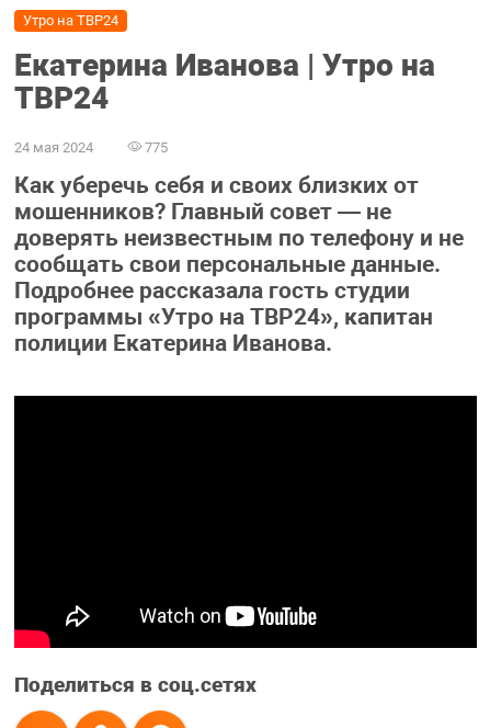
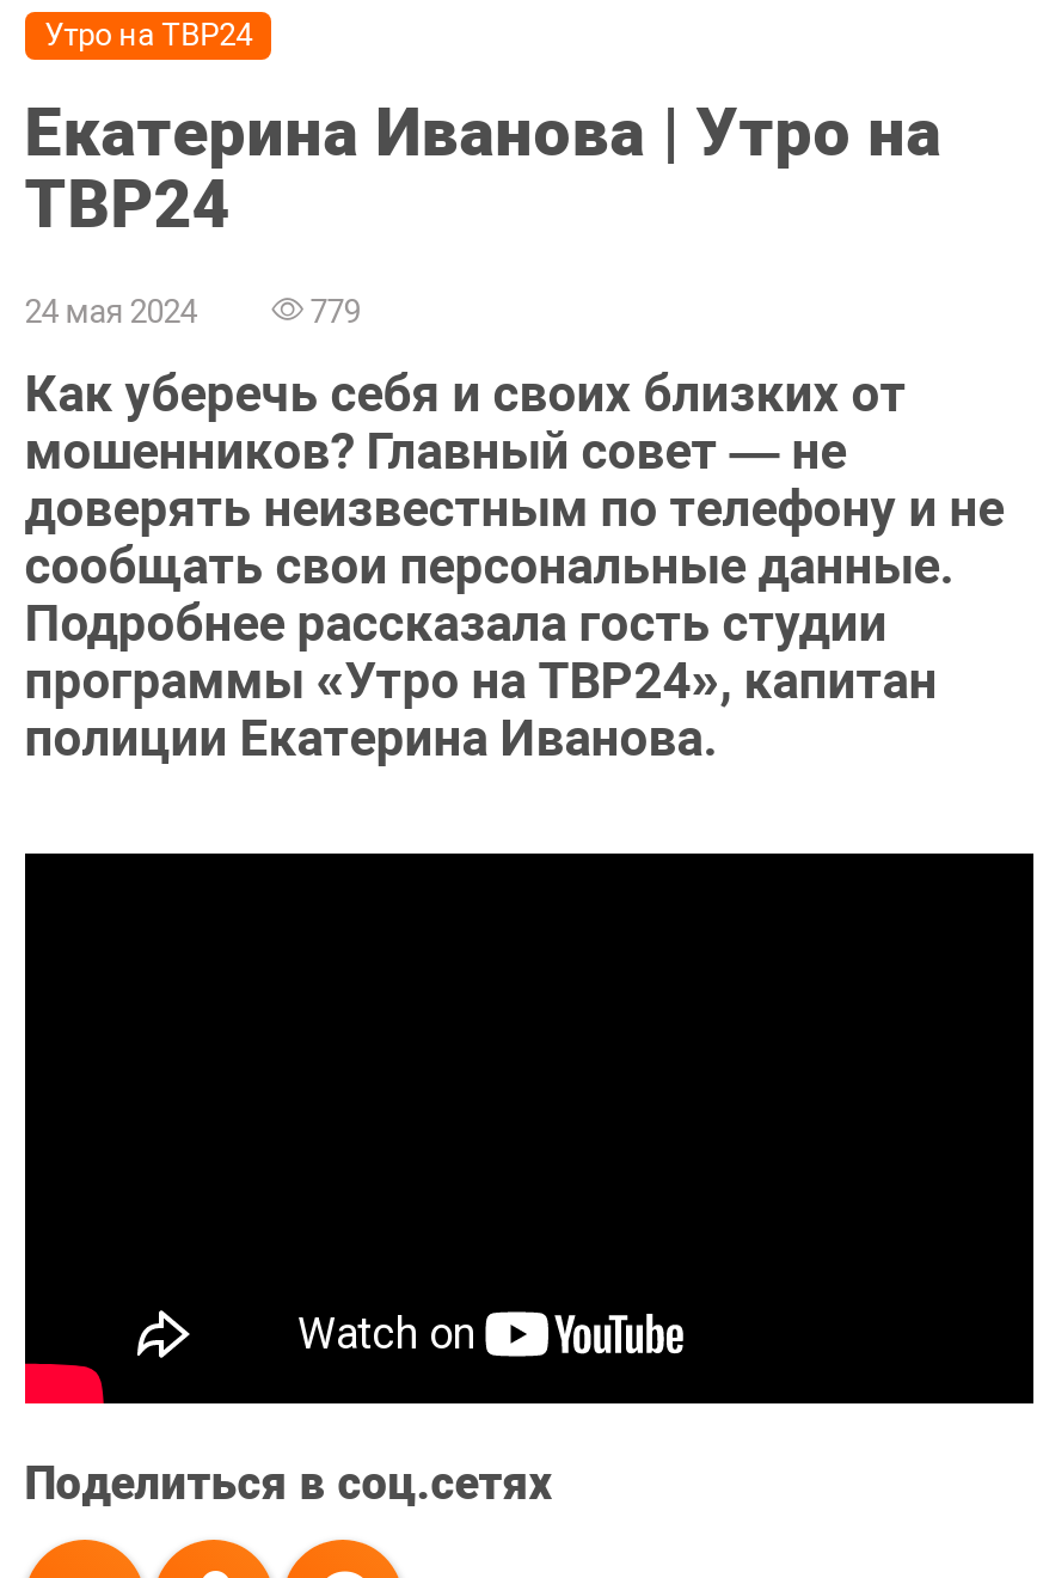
[142,139,168,155] 775 -> [303,293,360,329] 779

